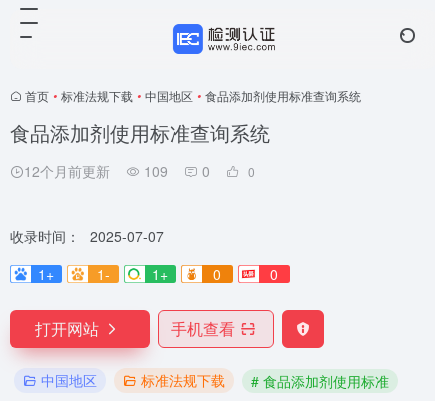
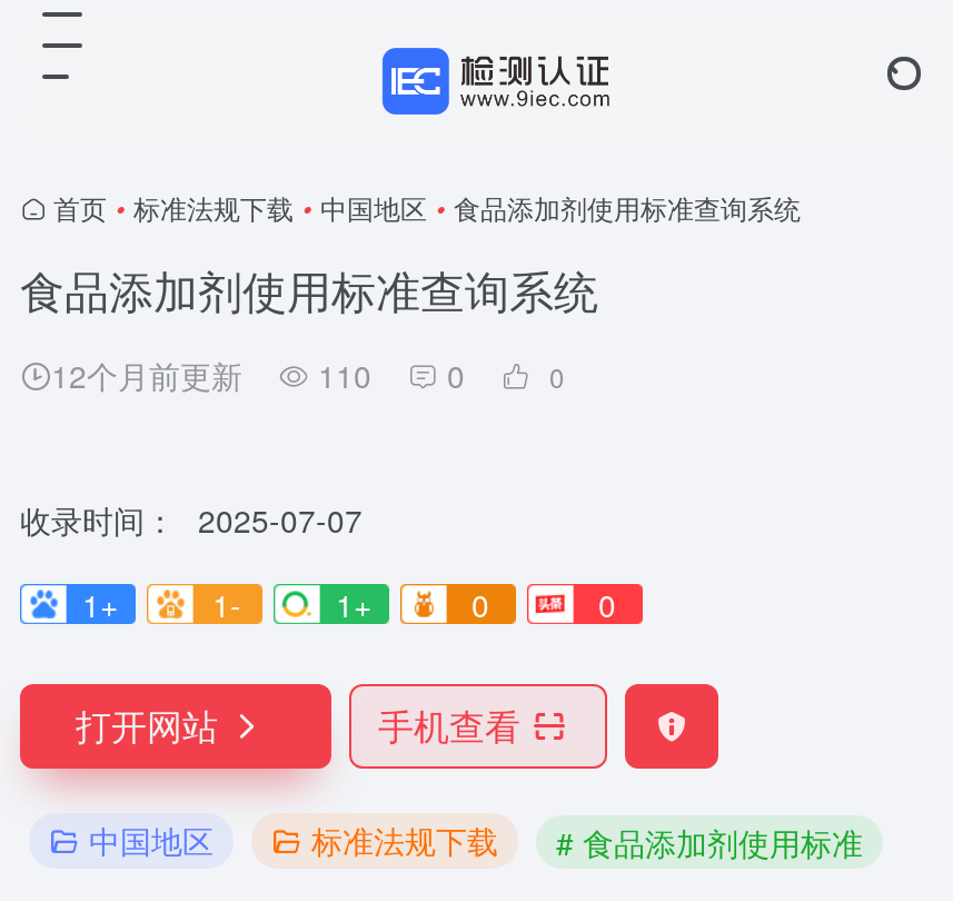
[24,161,210,181] 12个月前更新 109 0 -> [51,353,465,397] 12个月前更新 110 0

